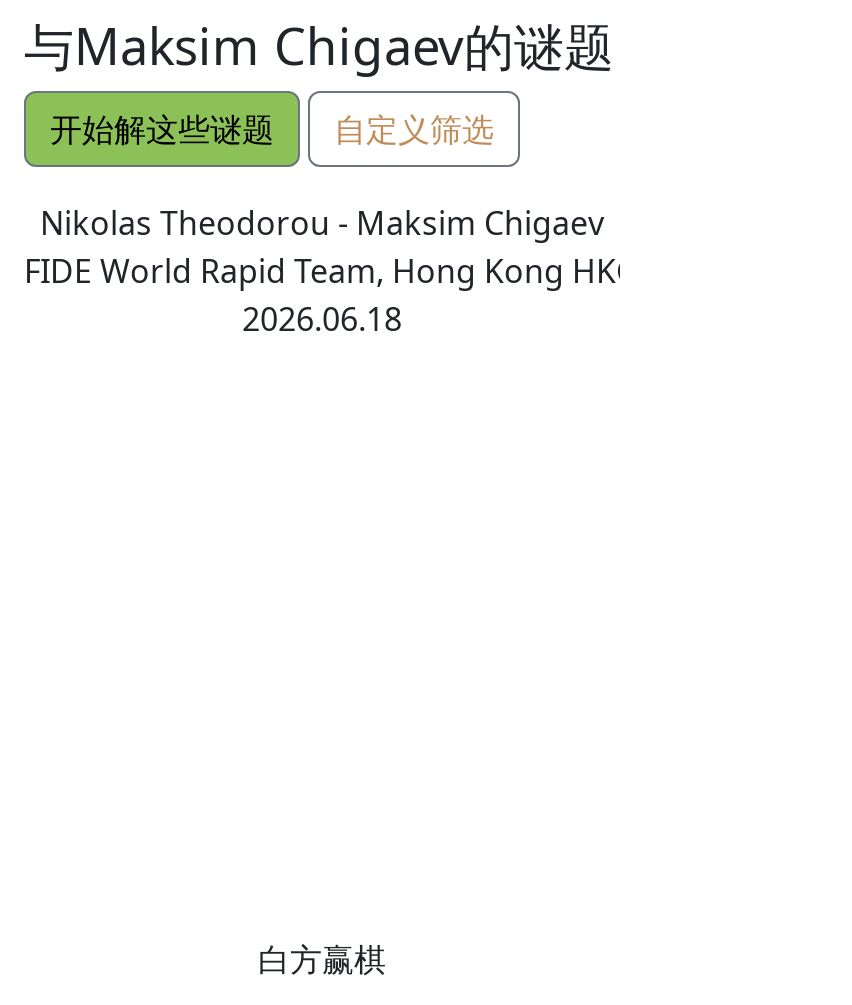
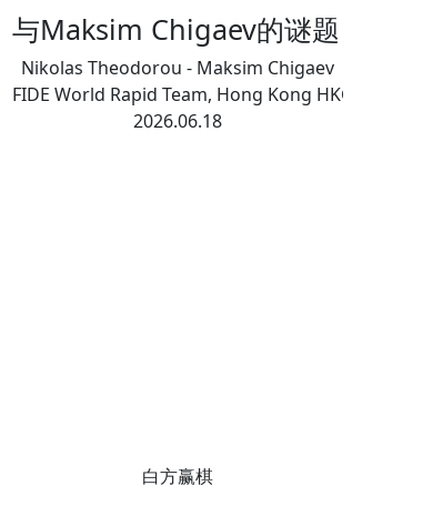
[50,107,494,151] 开始解这些谜题 | 自定义筛选 -> none

